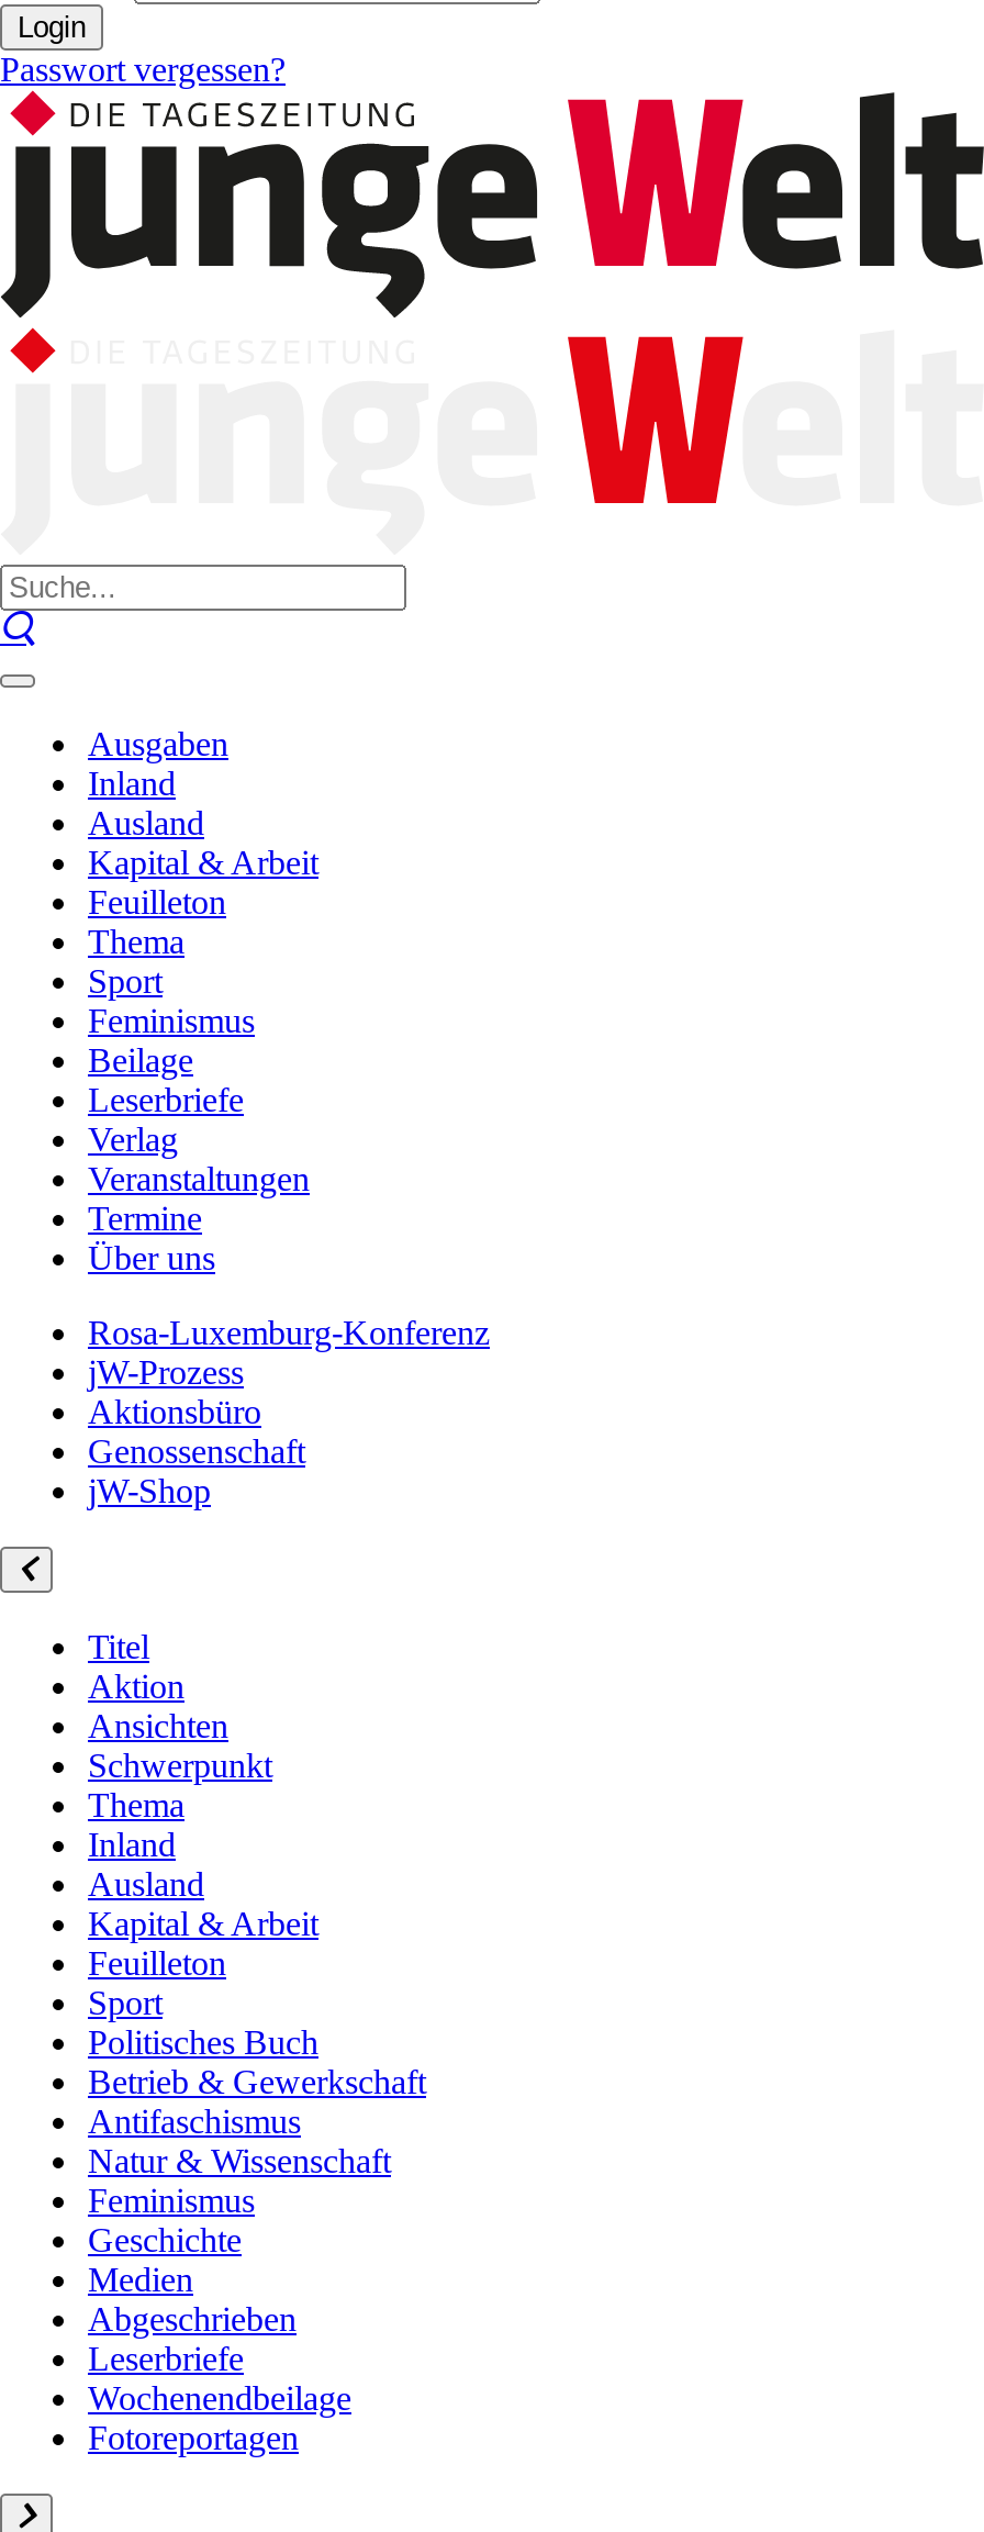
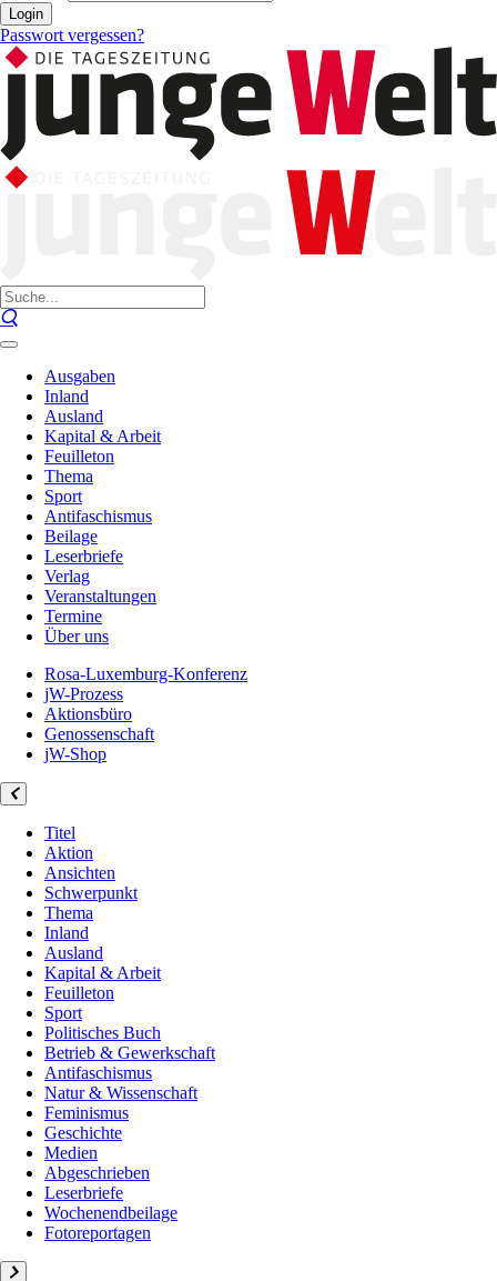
[88,1002,255,1039] Feminismus -> [44,507,152,526] Antifaschismus

